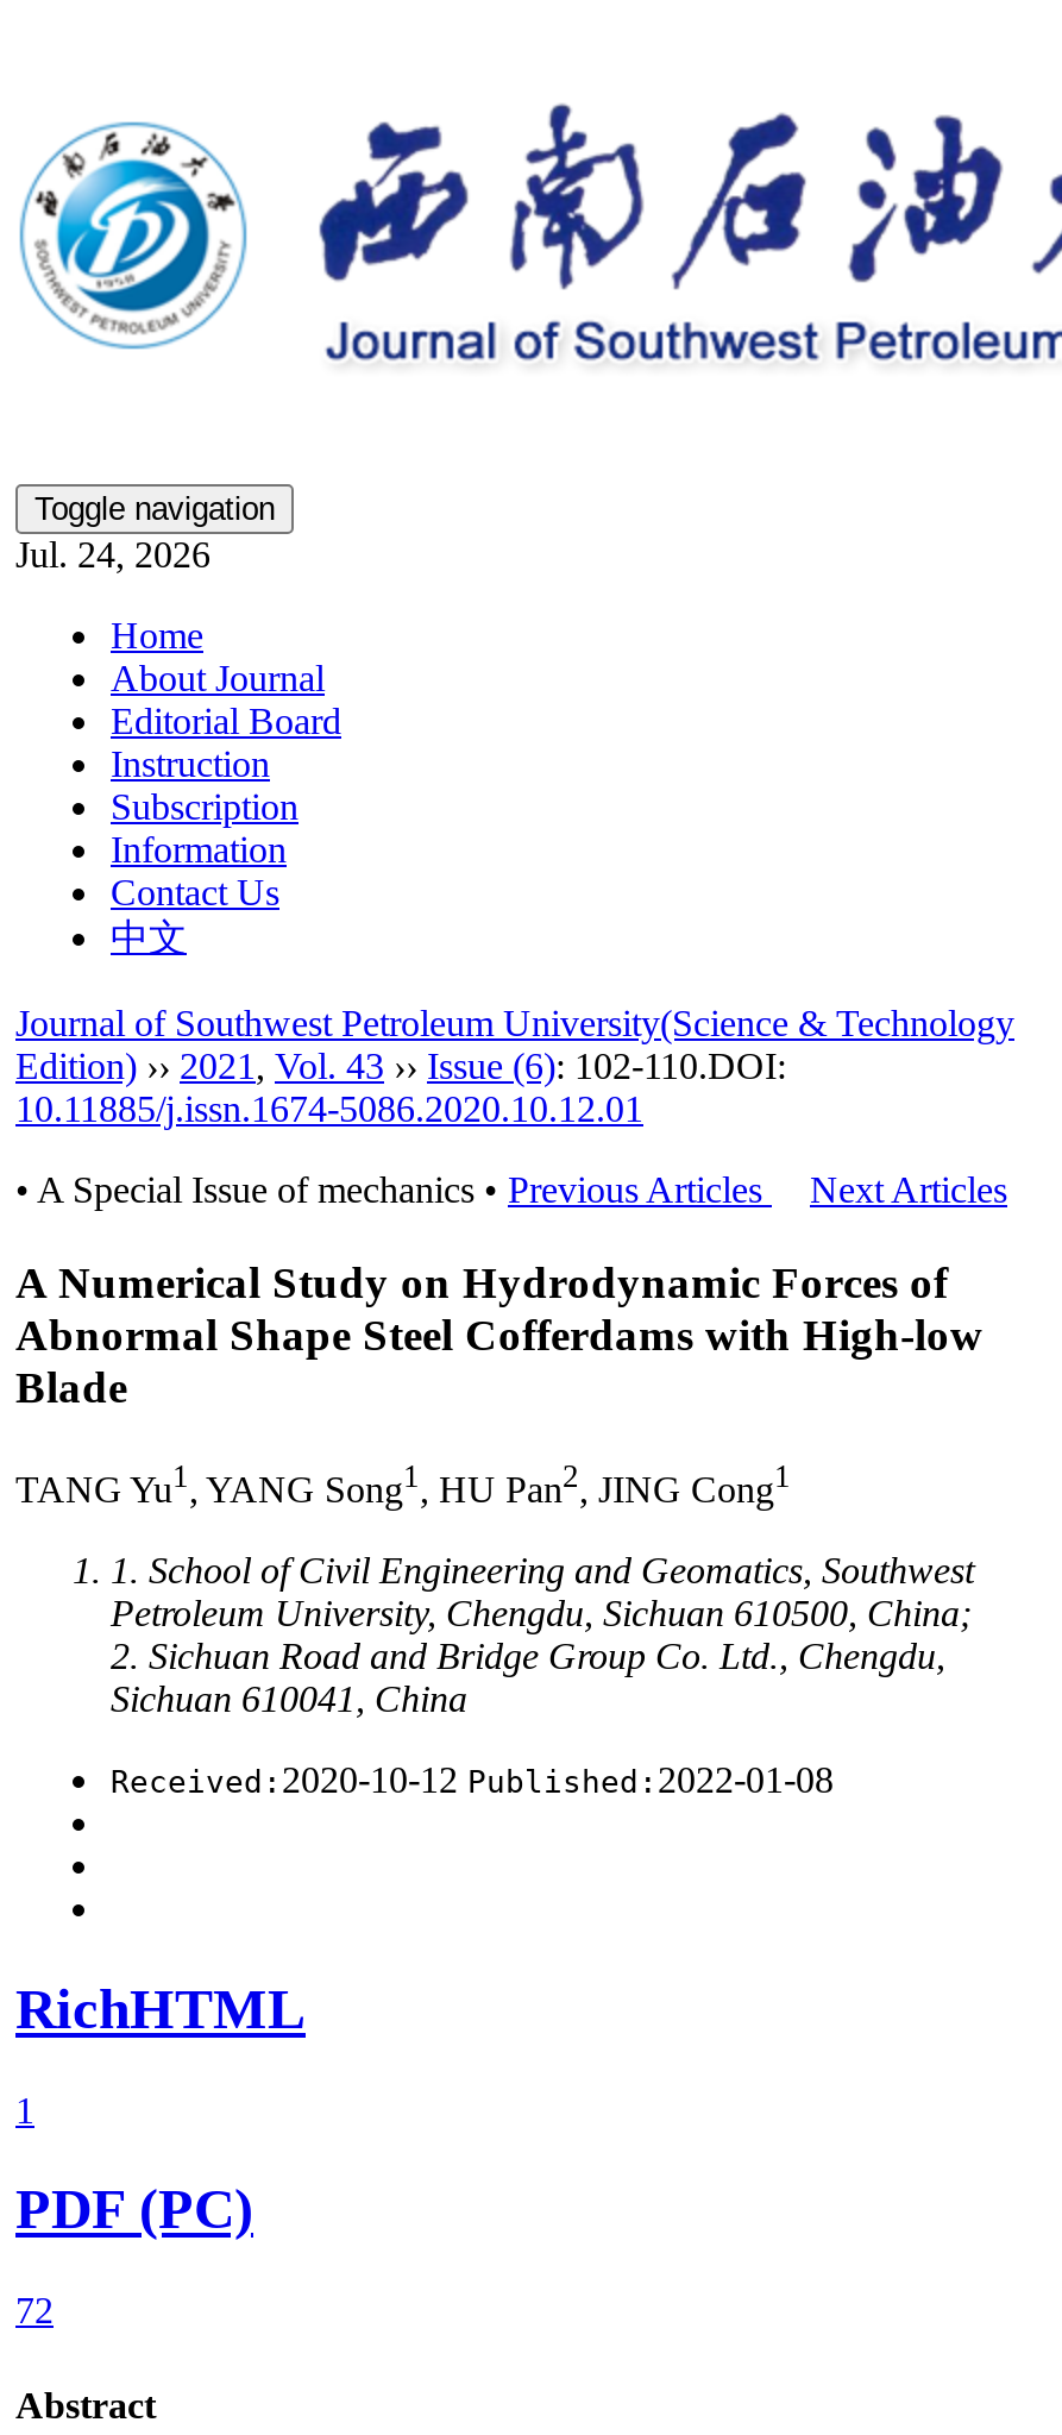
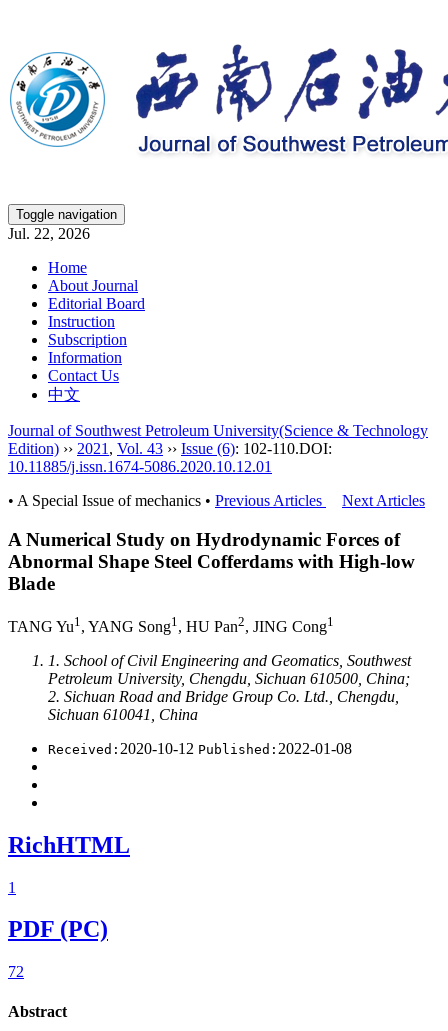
[15,534,210,575] Jul. 24, 2026 -> [8,225,90,242] Jul. 22, 2026

